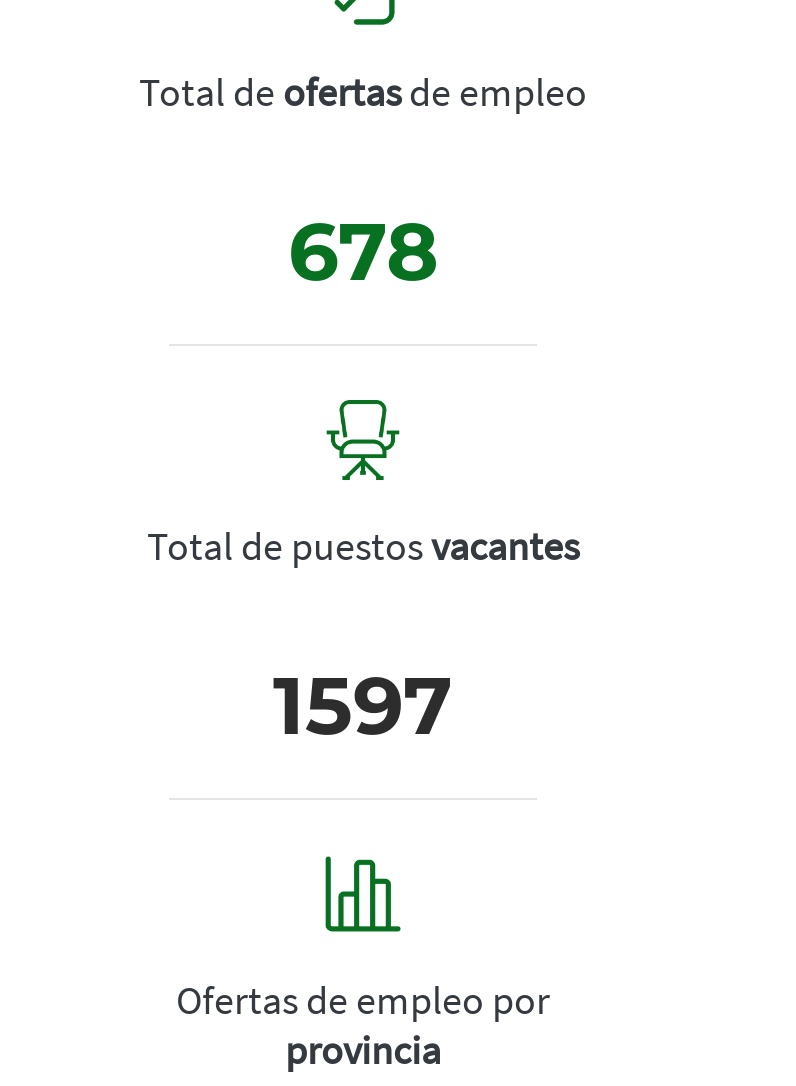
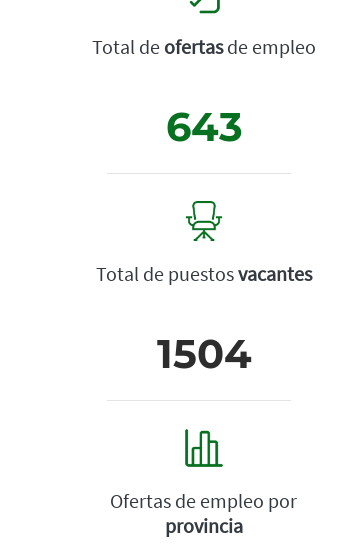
[288,203,438,301] 678 -> [165,102,242,151] 643
[273,657,453,755] 1597 -> [156,329,251,378] 1504

